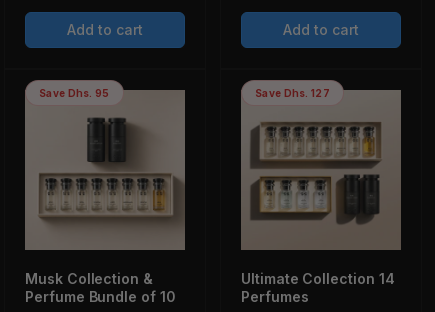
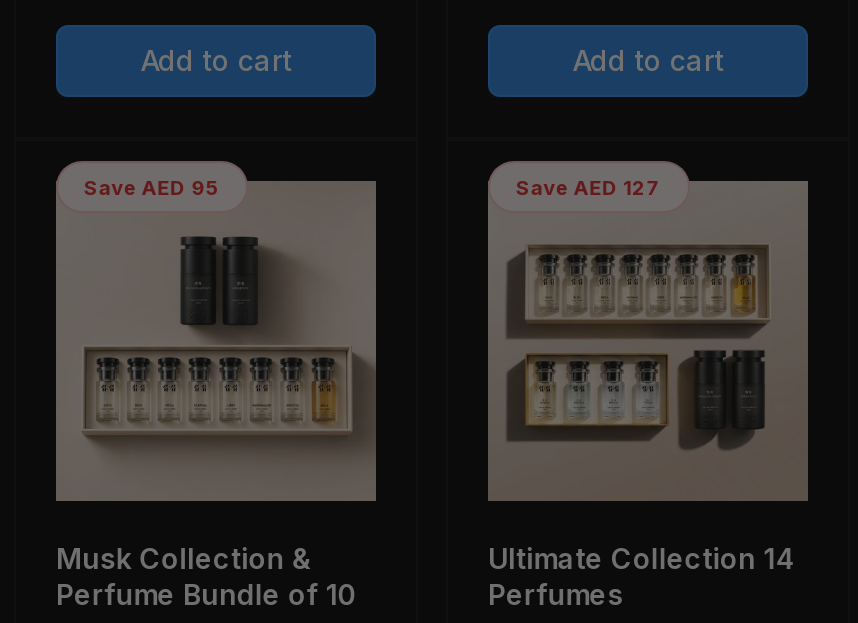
[39,87,110,99] Save Dhs. 95 -> [84,174,221,198] Save AED 95
[255,87,330,99] Save Dhs. 127 -> [516,174,661,198] Save AED 127

